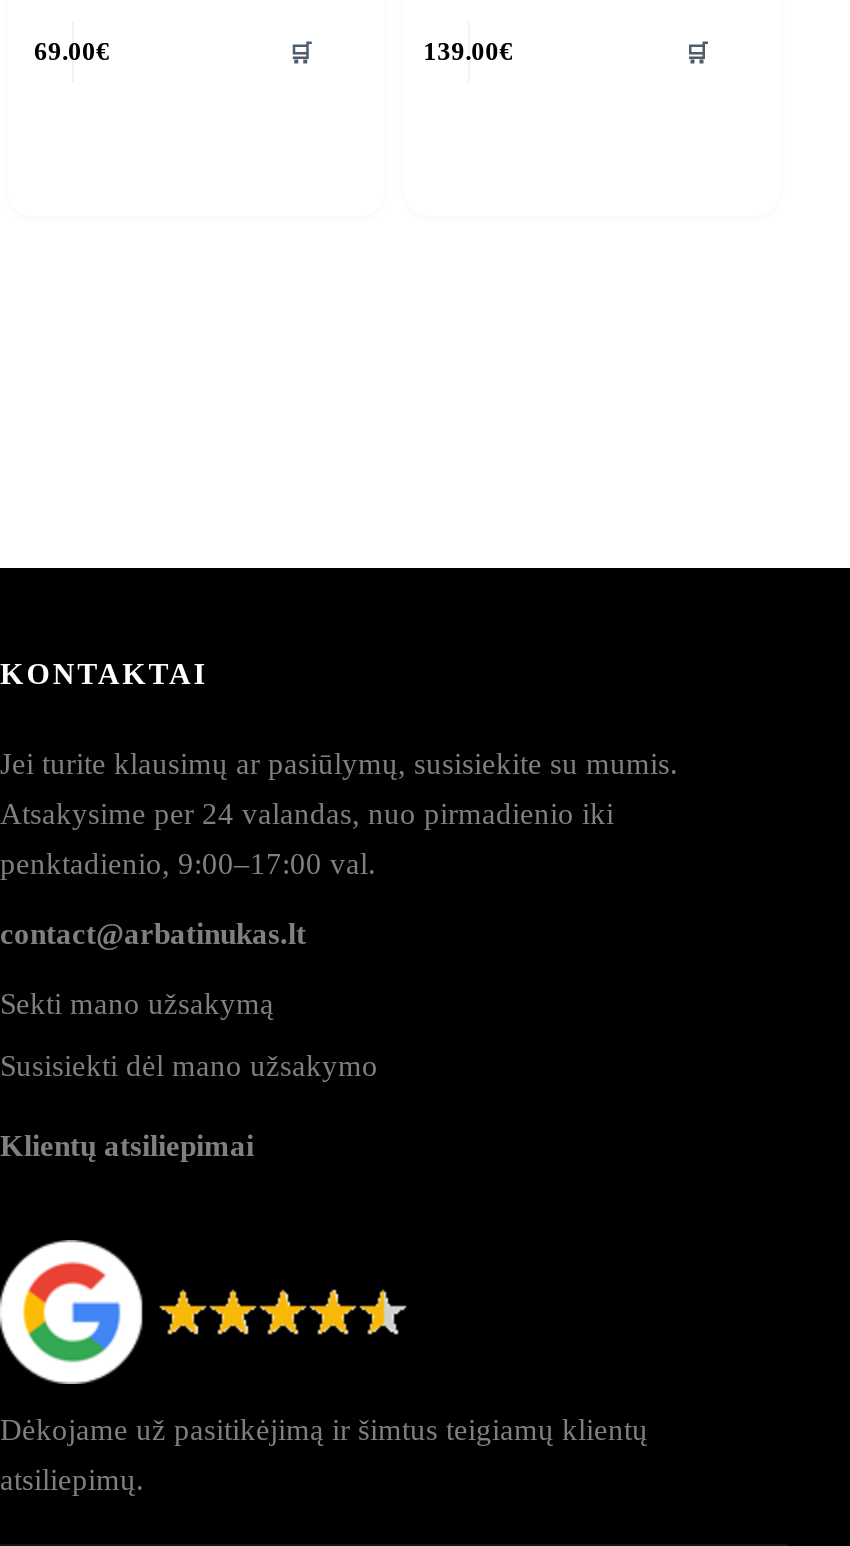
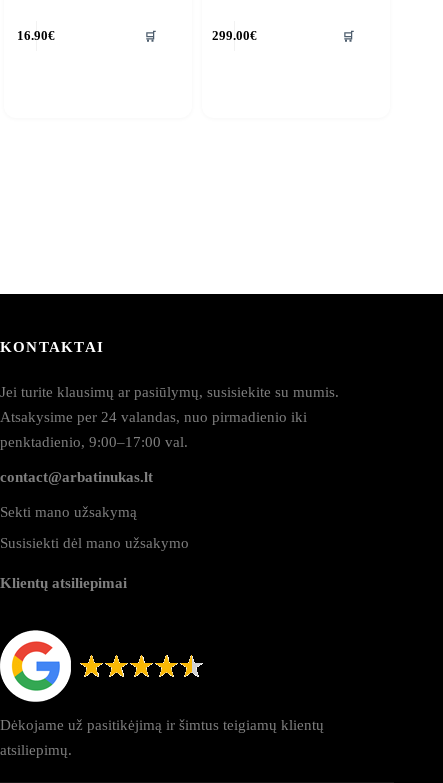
[34,37,110,67] 69.00€ -> [17,28,55,43] 16.90€
[423,37,513,67] 139.00€ -> [212,28,257,43] 299.00€

